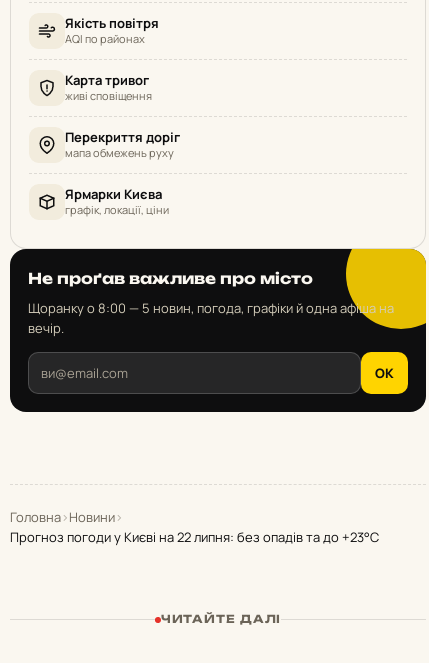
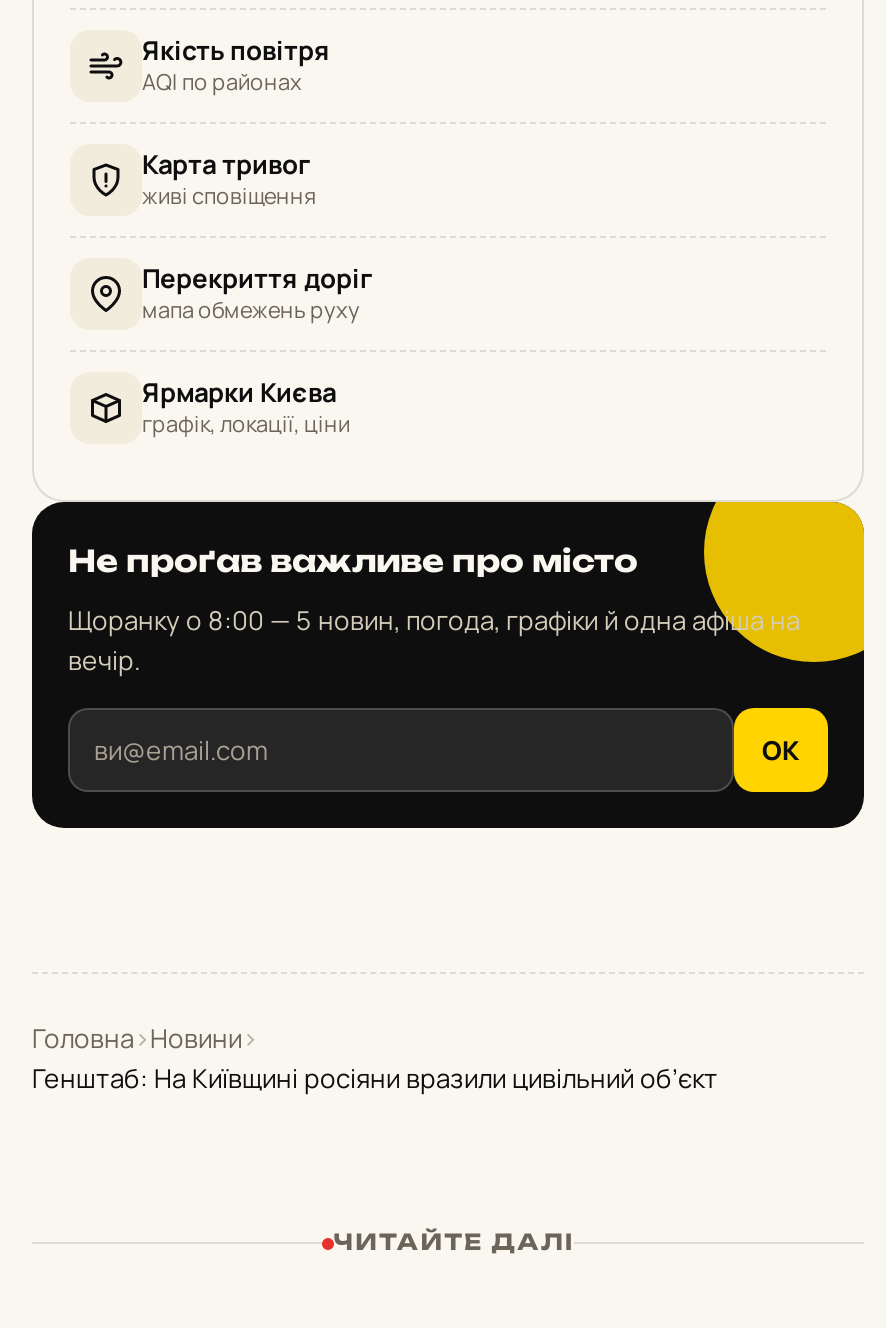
[10,528,379,546] Прогноз погоди у Києві на 22 липня: без опадів та до +23°С -> [32,1060,718,1096] Генштаб: На Київщині росіяни вразили цивільний об’єкт

